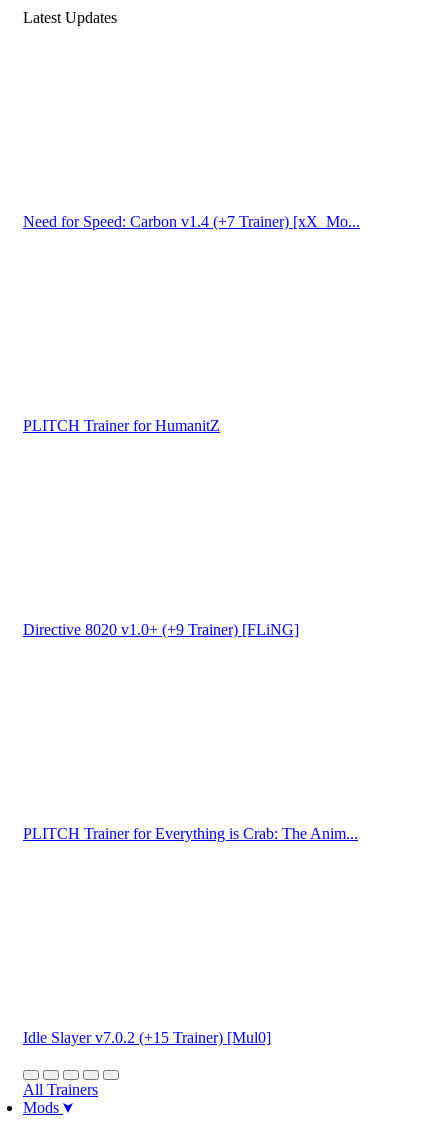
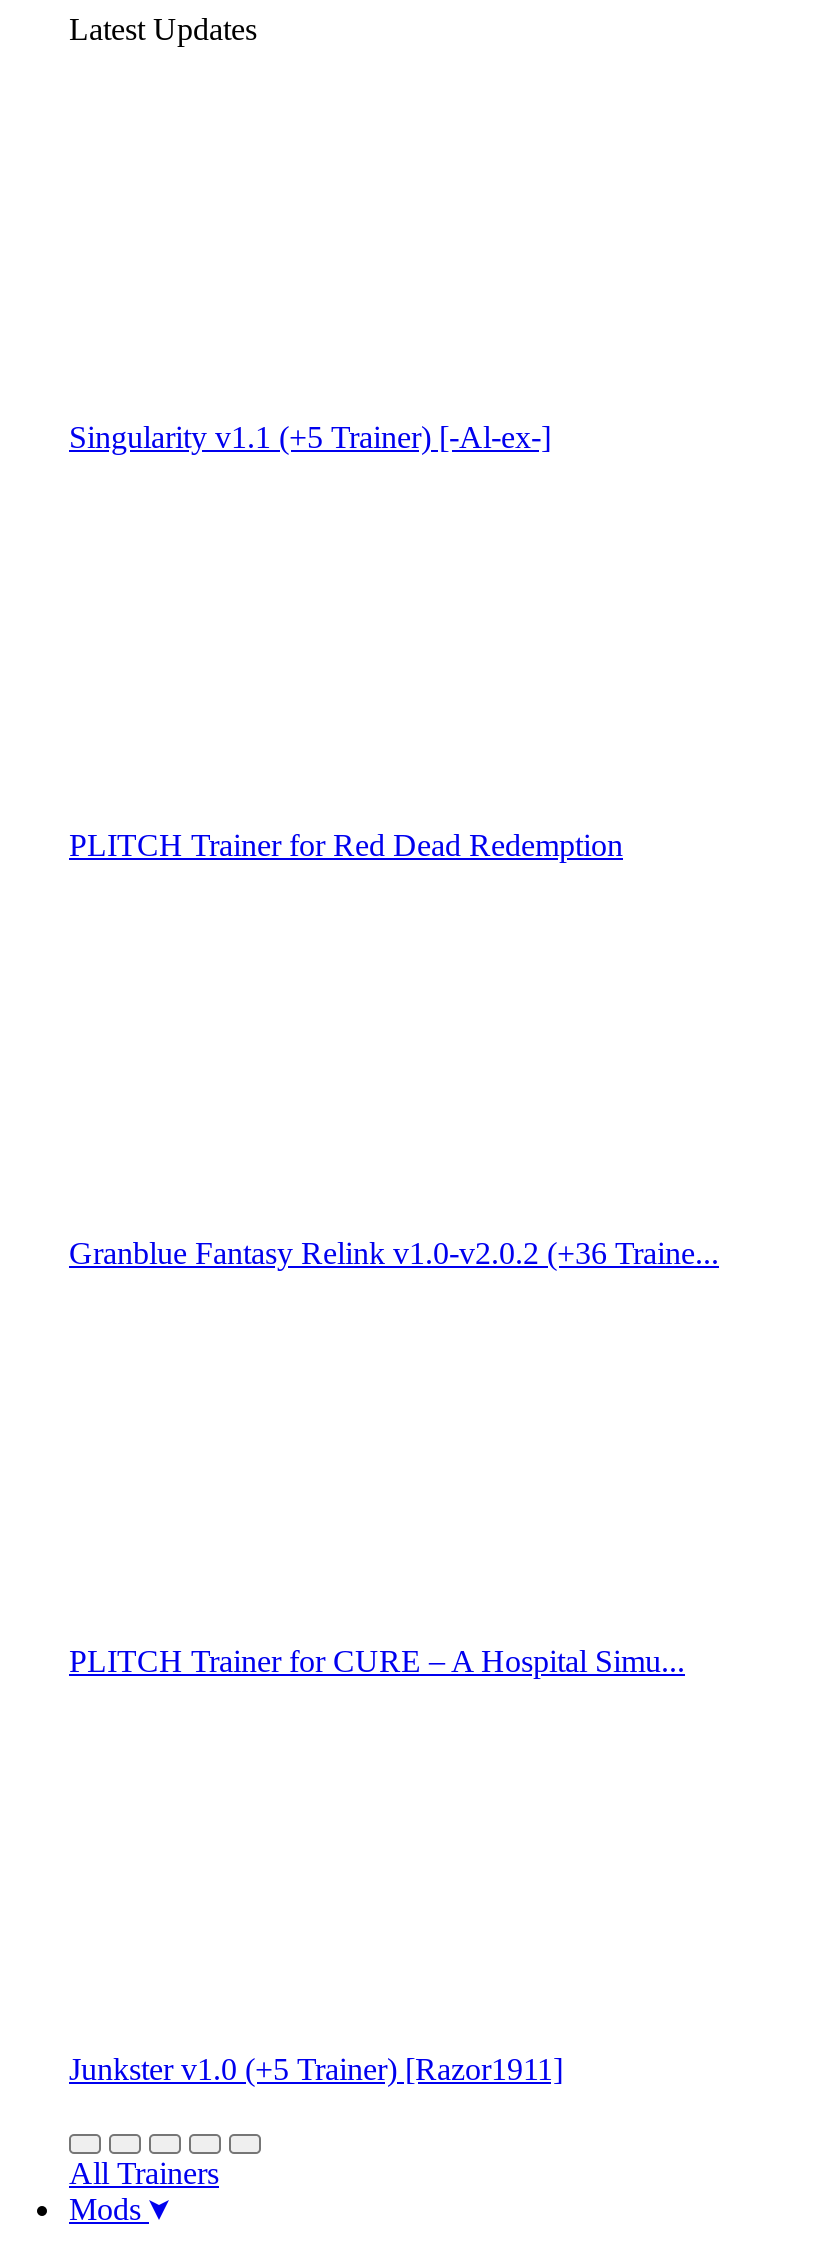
[23,213,360,230] Need for Speed: Carbon v1.4 (+7 Trainer) [xX_Mo... -> [69,420,551,454] Singularity v1.1 (+5 Trainer) [-Al-ex-]
[23,417,220,434] PLITCH Trainer for HumanitZ -> [69,828,623,862] PLITCH Trainer for Red Dead Redemption
[23,621,299,638] Directive 8020 v1.0+ (+9 Trainer) [FLiNG] -> [69,1236,719,1270] Granblue Fantasy Relink v1.0-v2.0.2 (+36 Traine...
[23,825,358,842] PLITCH Trainer for Everything is Crab: The Anim... -> [69,1644,685,1678] PLITCH Trainer for CURE – A Hospital Simu...
[23,1029,271,1046] Idle Slayer v7.0.2 (+15 Trainer) [Mul0] -> [69,2052,563,2086] Junkster v1.0 (+5 Trainer) [Razor1911]

